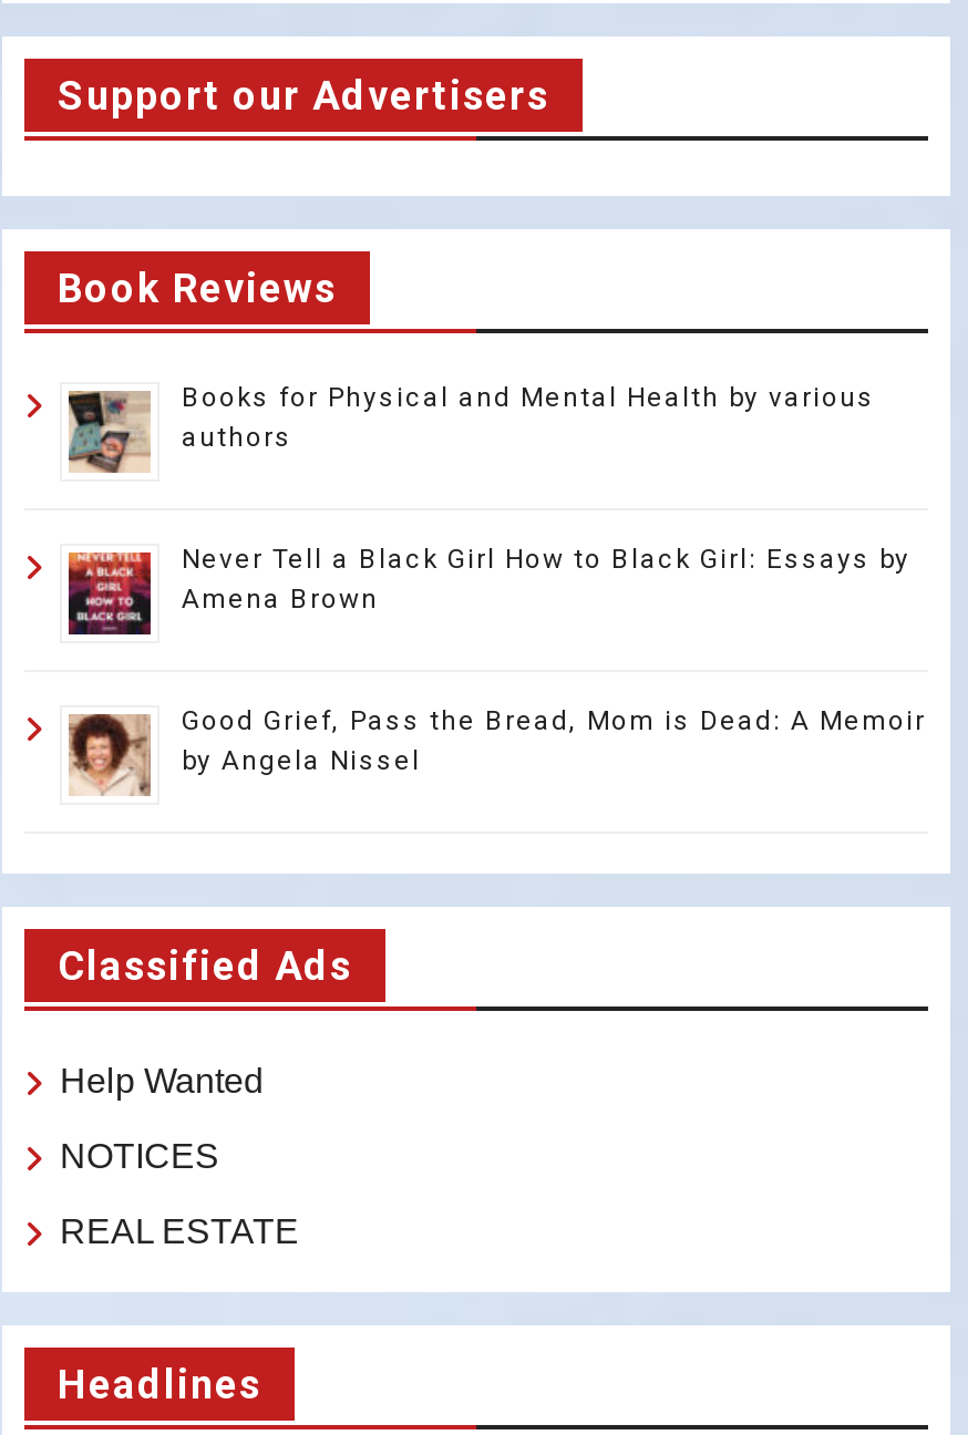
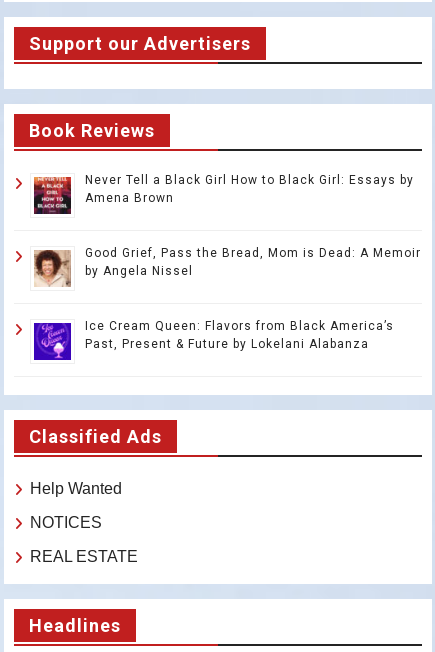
[66,382,875,475] [image] | Books for Physical and Mental Health by various | authors -> none
moved [64,544,926,776] -> [32,173,421,278]: [image] | Never Tell a Black Girl How to Black Girl: Essays by | Amena Brown | Good Grief, Pass the Bread, Mom is Dead: A Memoir | by Angela Nissel
none -> [33,319,394,361] [image] | Ice Cream Queen: Flavors from Black America’s | Past, Present & Future by Lokelani Alabanza

